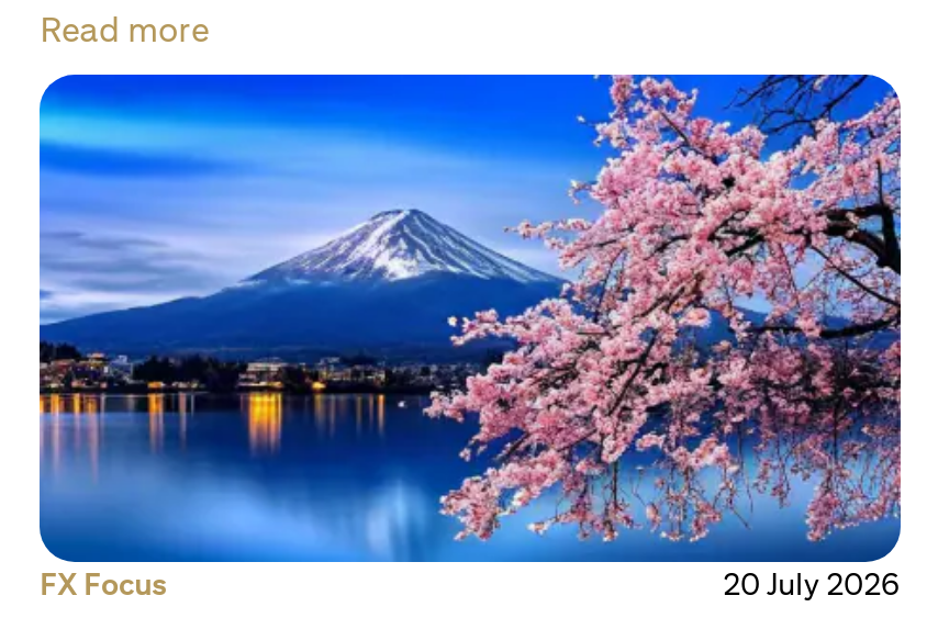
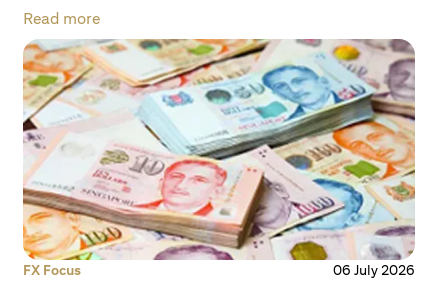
[37,72,903,602] [image] | 20 July 2026 -> [22,38,416,278] [image] | 06 July 2026

